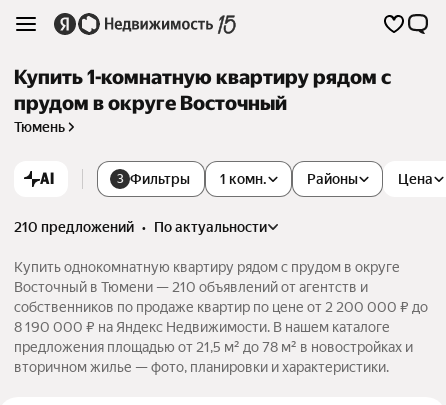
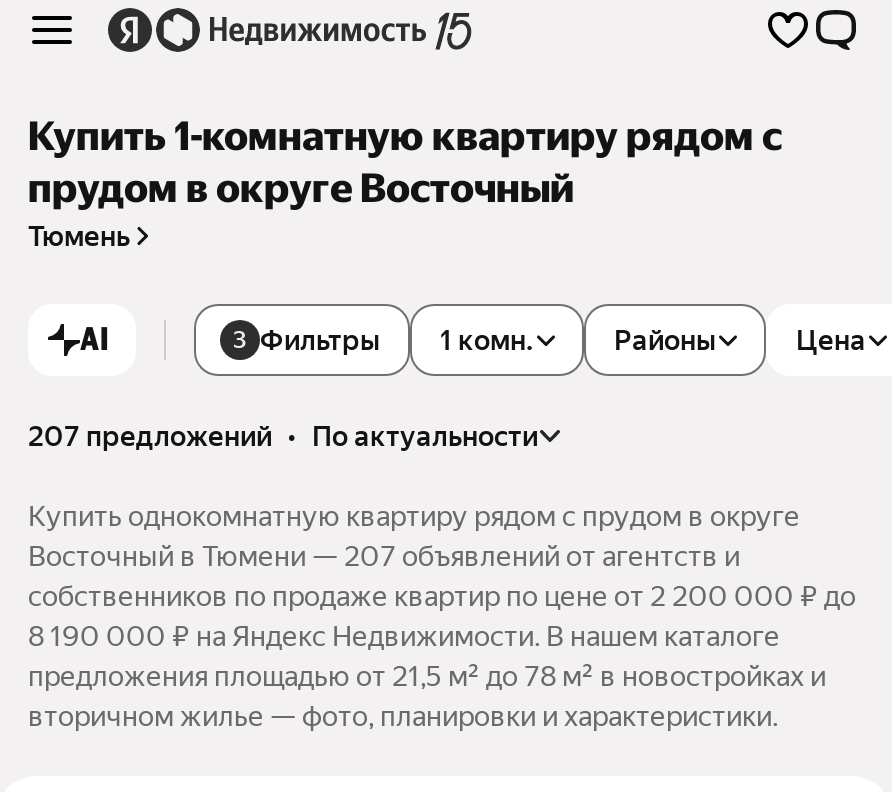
[14,219,267,235] 210 предложений • по актуальности -> [28,420,538,452] 207 предложений • по актуальности
[14,279,368,295] Восточный в Тюмени — 210 объявлений от агентств и -> [28,540,740,572] Восточный в Тюмени — 207 объявлений от агентств и

